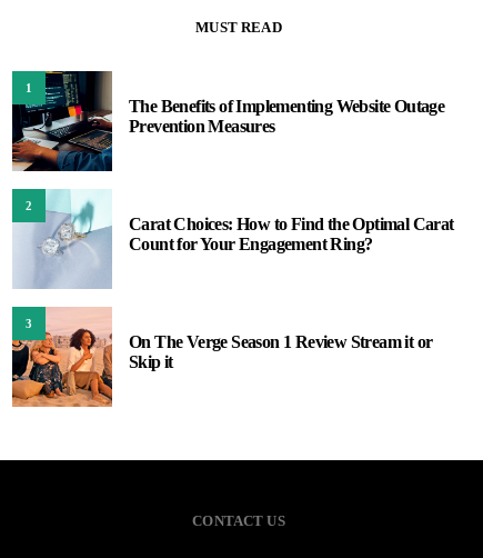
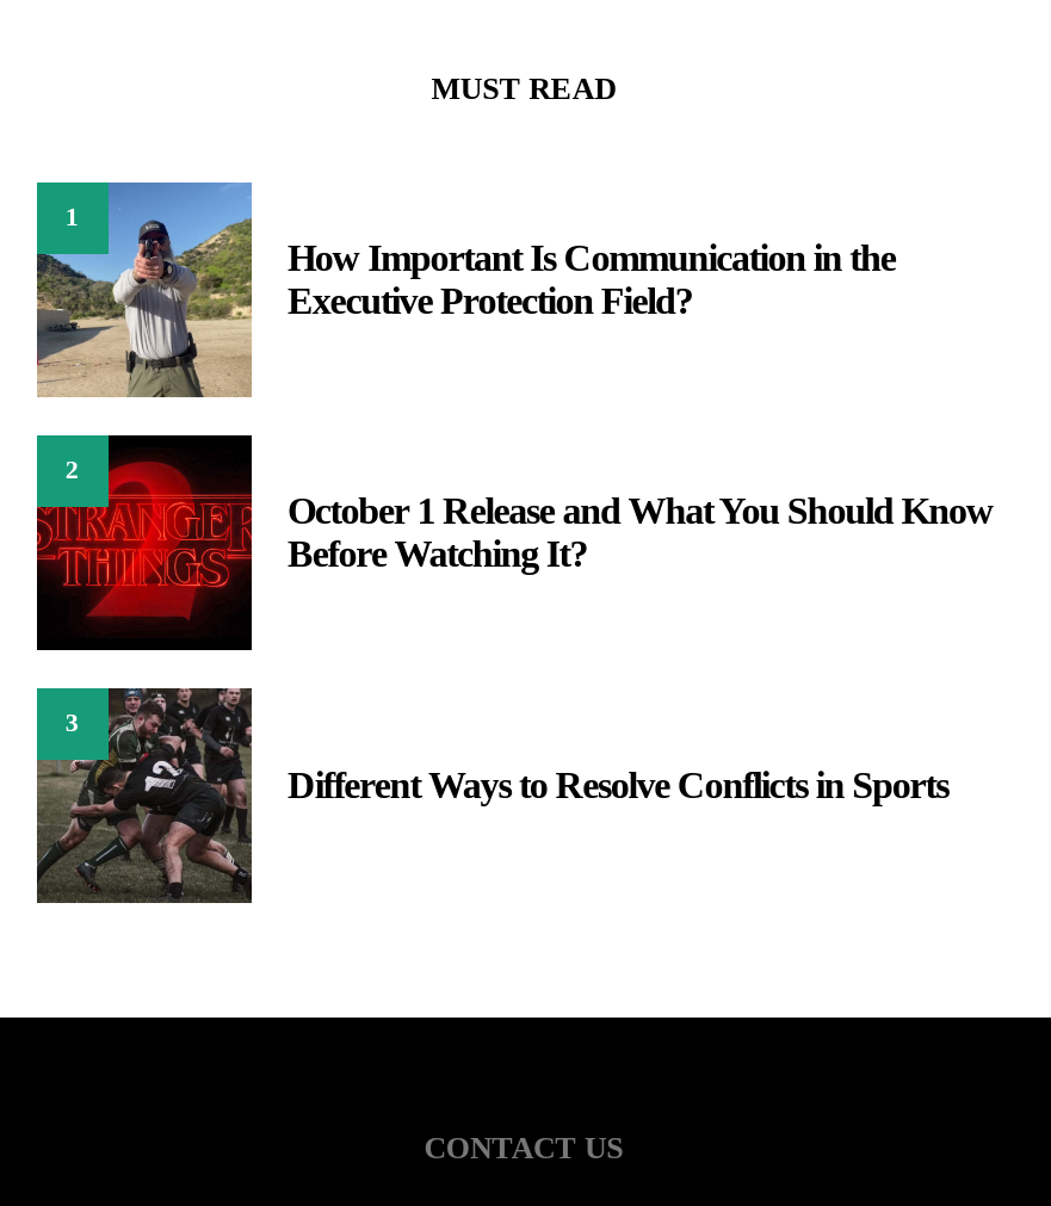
[11,70,444,172] [image] | The Benefits of Implementing Website Outage | Prevention Measures -> [35,180,895,400] [image] | How Important Is Communication in the | Executive Protection Field?
[12,189,454,290] [image] | Carat Choices: How to Find the Optimal Carat | Count for Your Engagement Ring? -> [35,433,993,653] [image] | October 1 Release and What You Should Know | Before Watching It?
[11,307,432,408] [image] | On The Verge Season 1 Review Stream it or | Skip it -> [35,686,948,905] [image] | Different Ways to Resolve Conflicts in Sports

